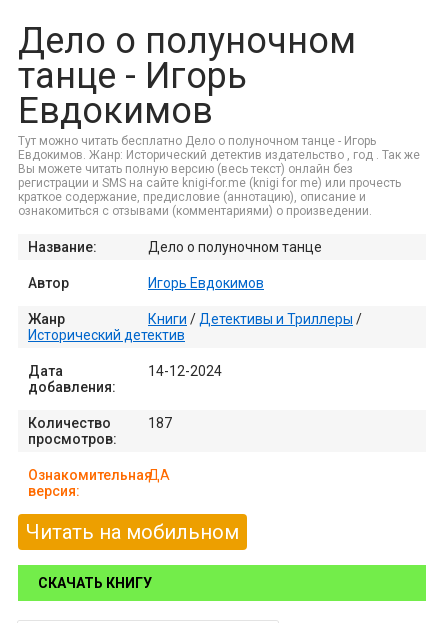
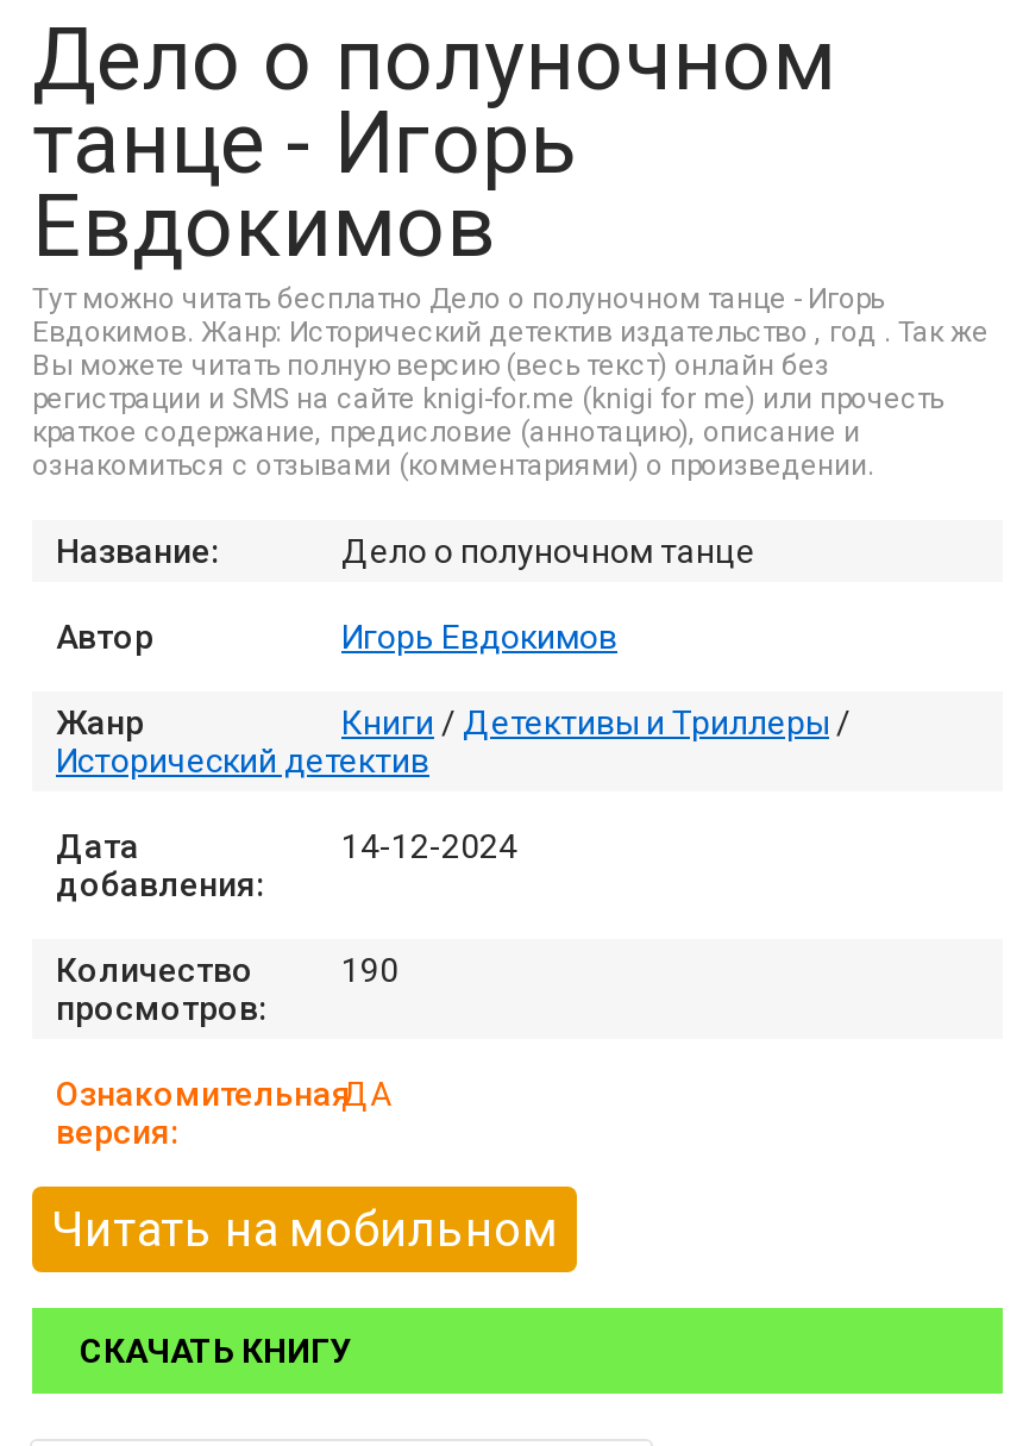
[148,415,172,431] 187 -> [341,951,398,989] 190

